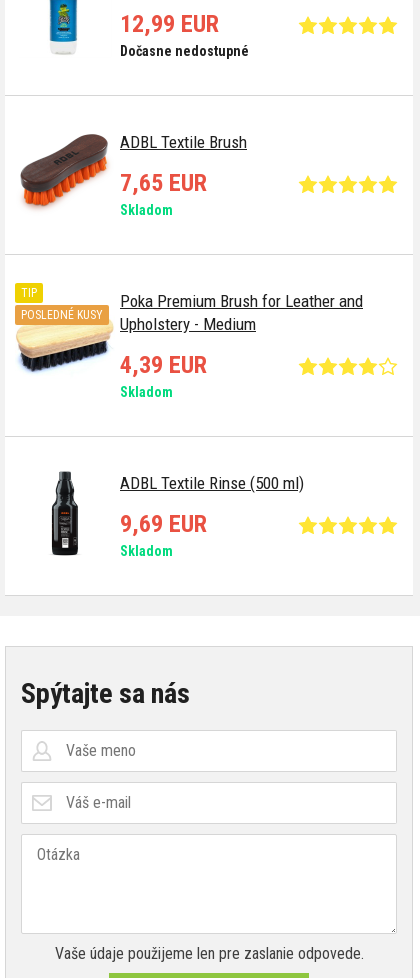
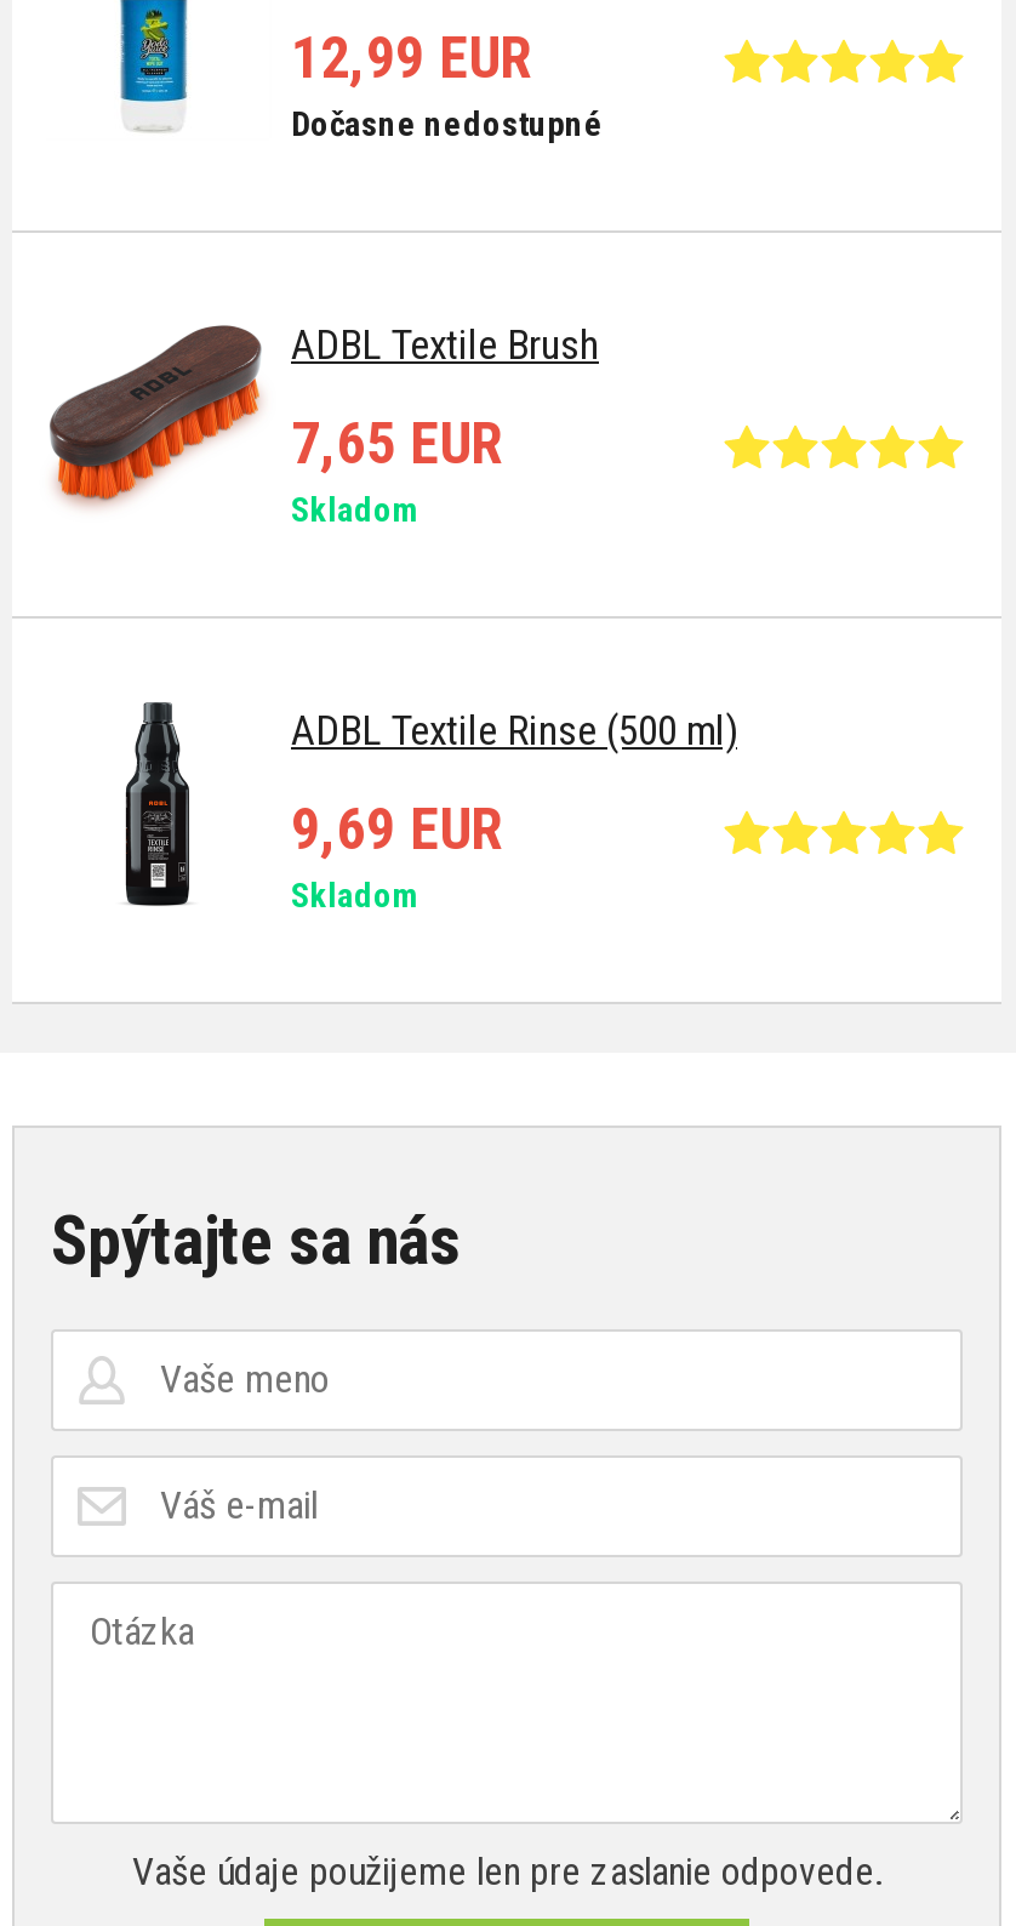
[15,286,207,400] [image] | TIP | POSLEDNÉ KUSY | 4,39 EUR | Skladom -> none
[120,291,363,334] Poka Premium Brush for Leather and | Upholstery - Medium -> none

